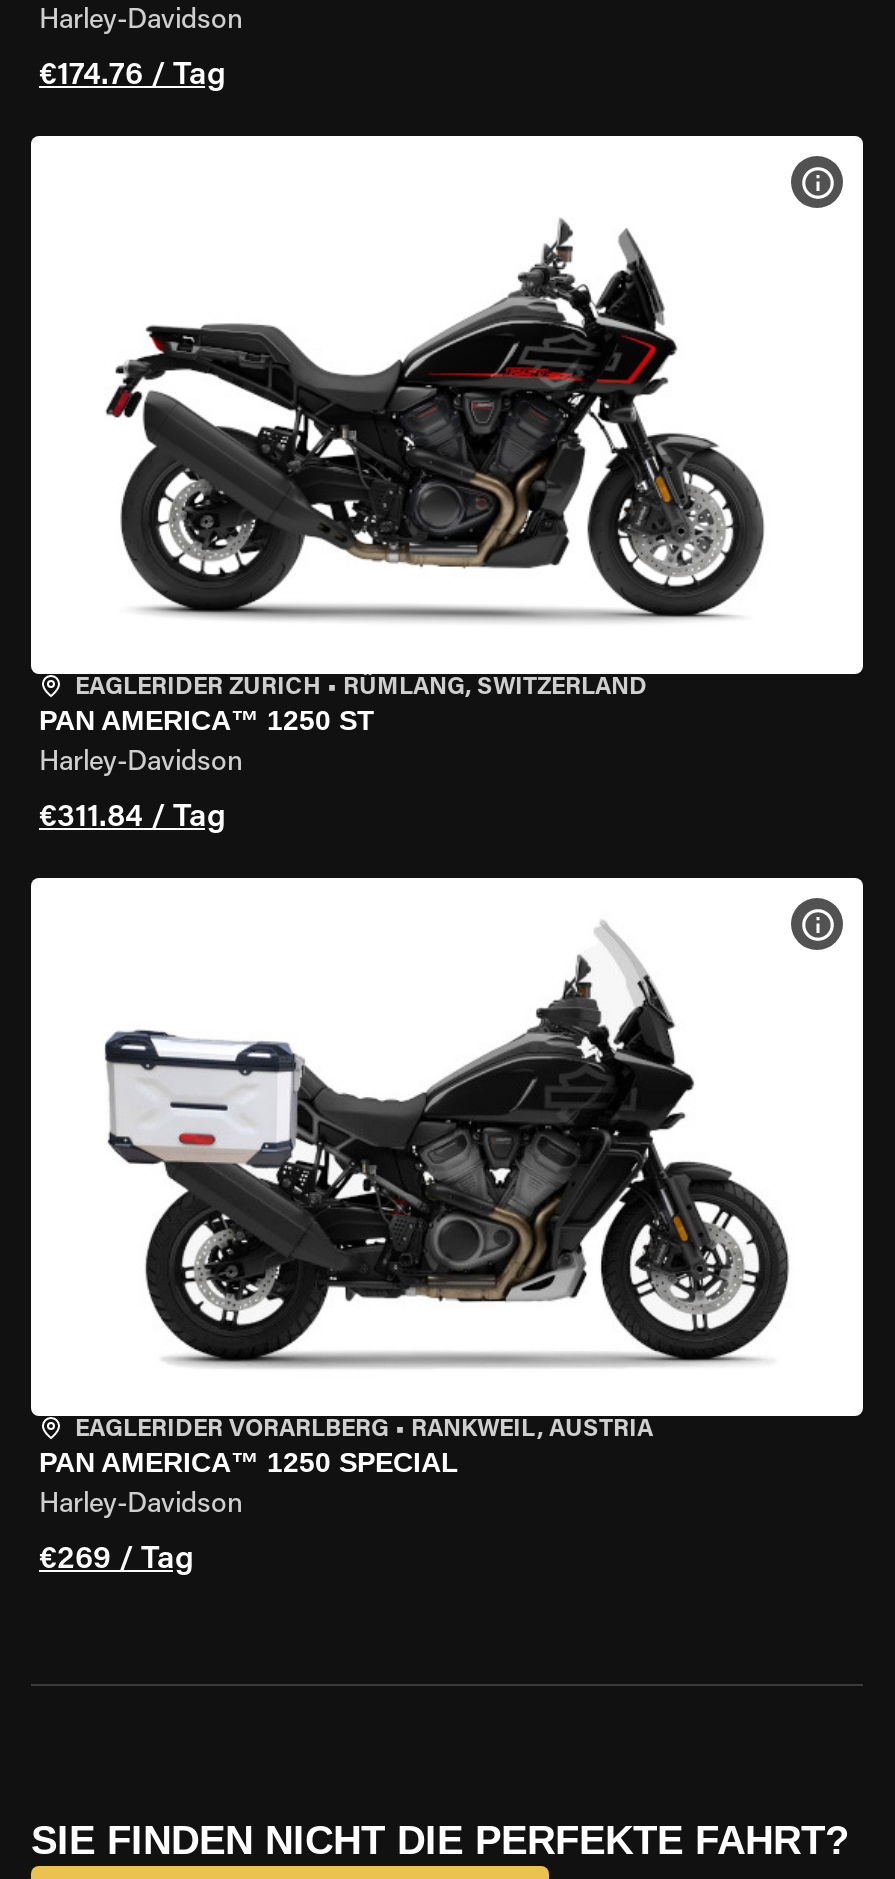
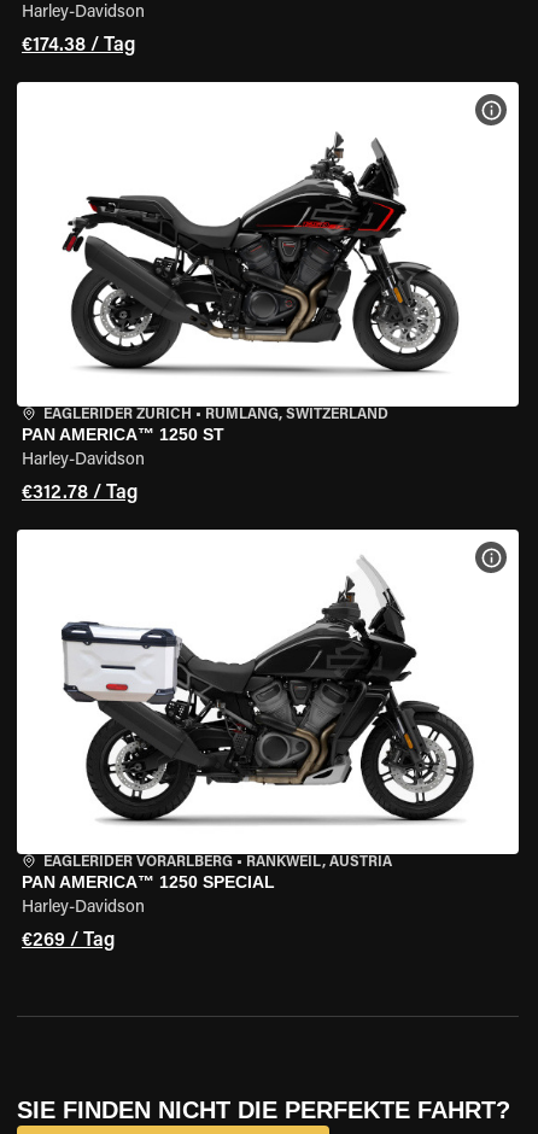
[39,60,225,92] €174.76 / Tag -> [22,36,135,55] €174.38 / Tag
[39,802,225,834] €311.84 / Tag -> [22,484,138,503] €312.78 / Tag

